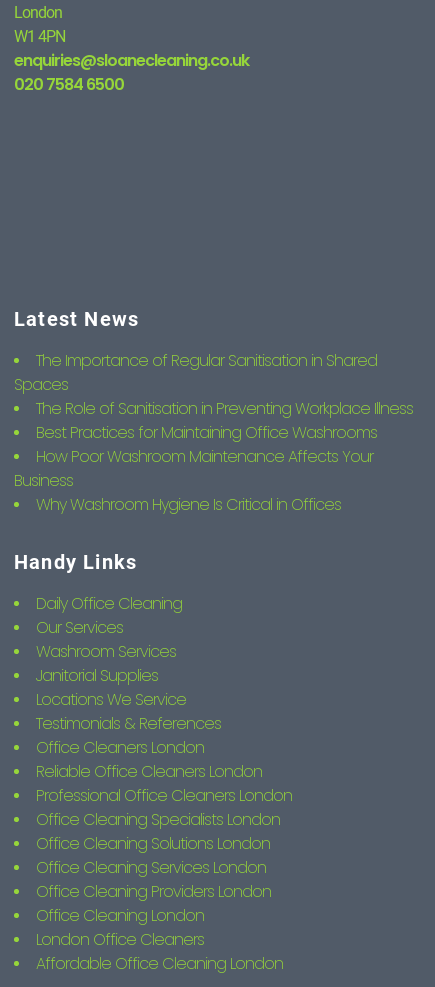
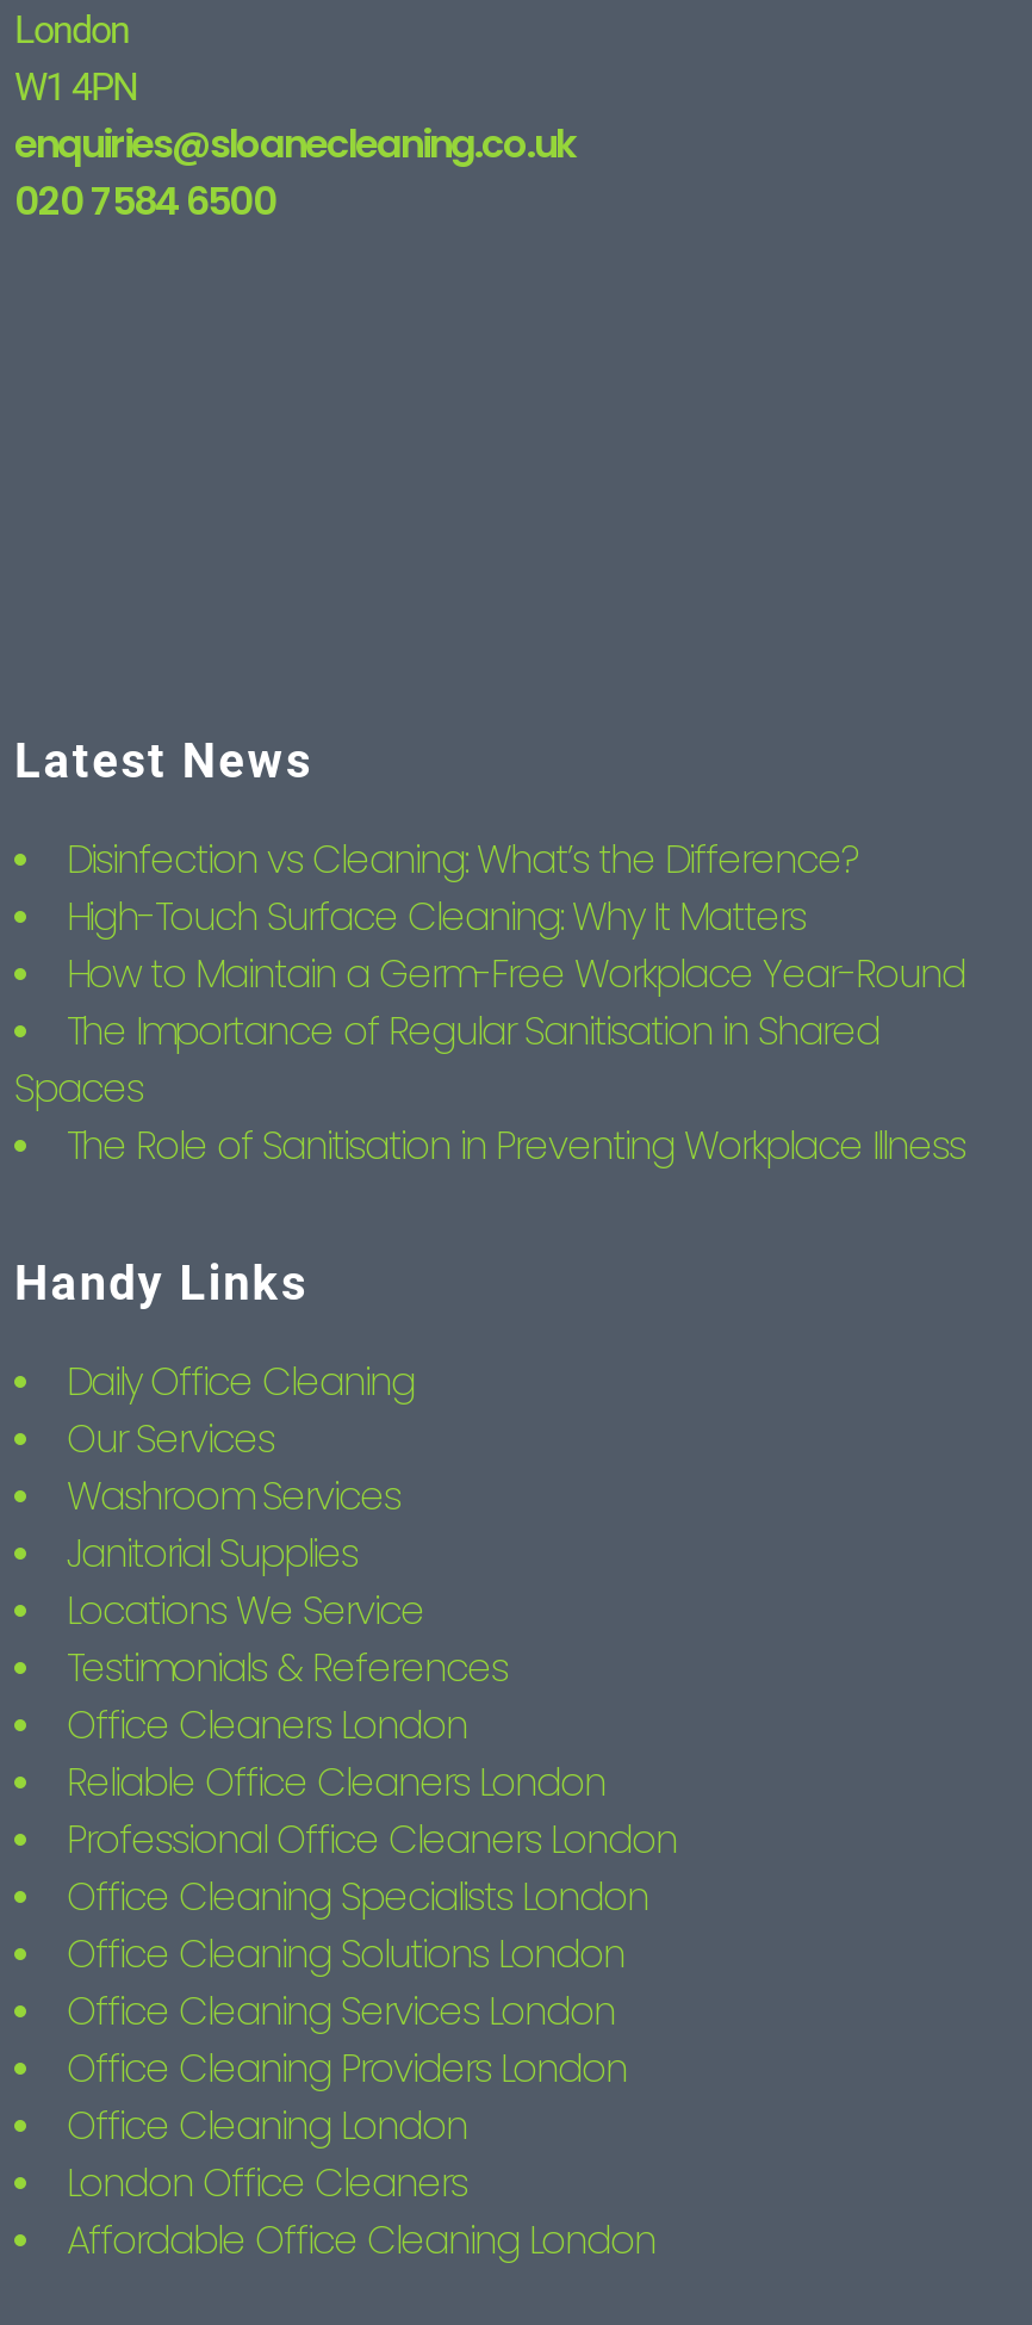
none -> [67,833,965,1003] Disinfection vs Cleaning: What’s the Difference? | High-Touch Surface Cleaning: Why It Matters | How to Maintain a Germ-Free Workplace Year-Round
moved [14,349,413,420] -> [14,1005,965,1174]: The Importance of Regular Sanitisation in Shared | Spaces | The Role of Sanitisation in Preventing Workplace Illness
[14,421,377,516] Best Practices for Maintaining Office Washrooms | How Poor Washroom Maintenance Affects Your | Business | Why Washroom Hygiene Is Critical in Offices -> none

